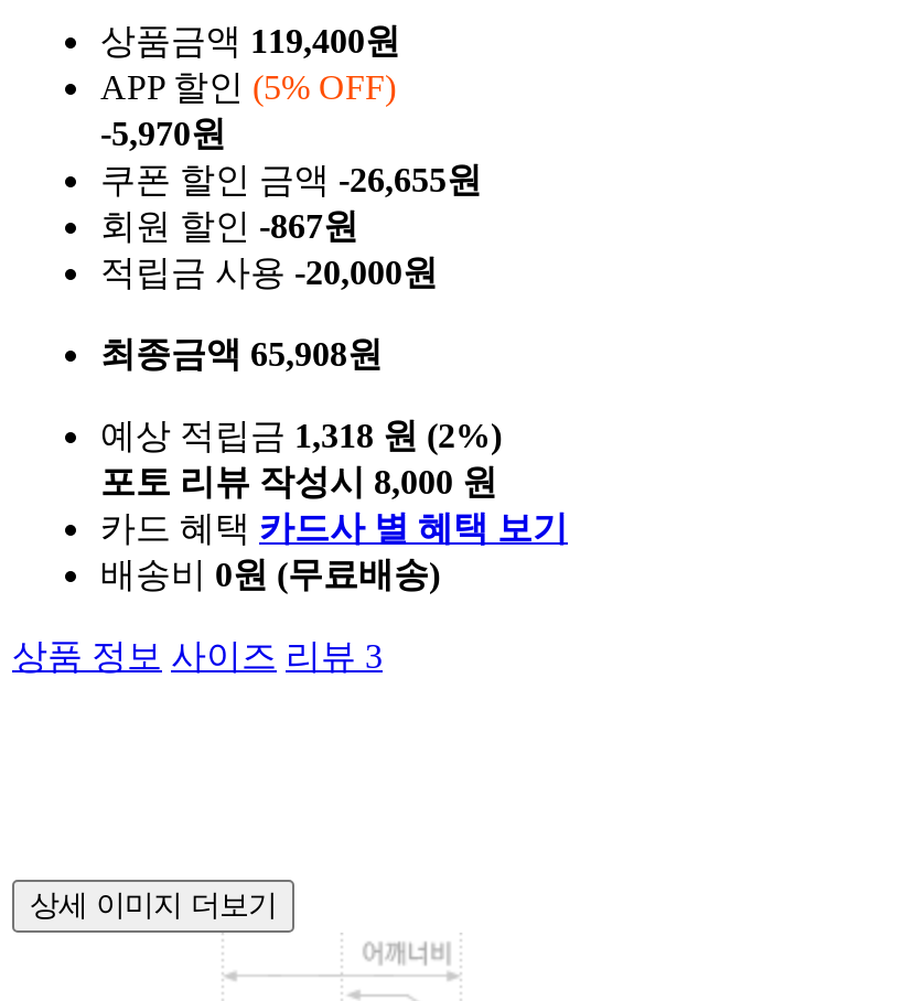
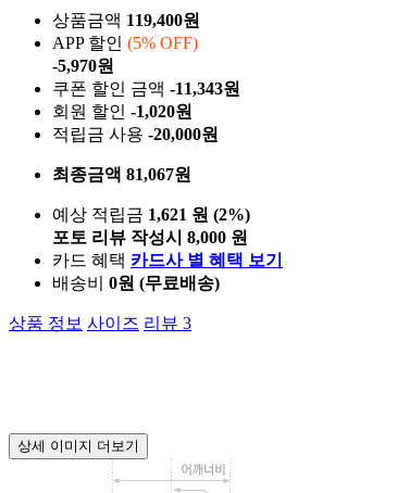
[100,161,482,198] 쿠폰 할인 금액 -26,655원 -> [52,79,240,98] 쿠폰 할인 금액 -11,343원
[100,207,358,245] 회원 할인 -867원 -> [52,102,192,121] 회원 할인 -1,020원
[100,335,383,373] 최종금액 65,908원 -> [52,165,191,184] 최종금액 81,067원
[100,417,502,454] 예상 적립금 1,318 원 (2%) -> [52,205,250,224] 예상 적립금 1,621 원 (2%)

